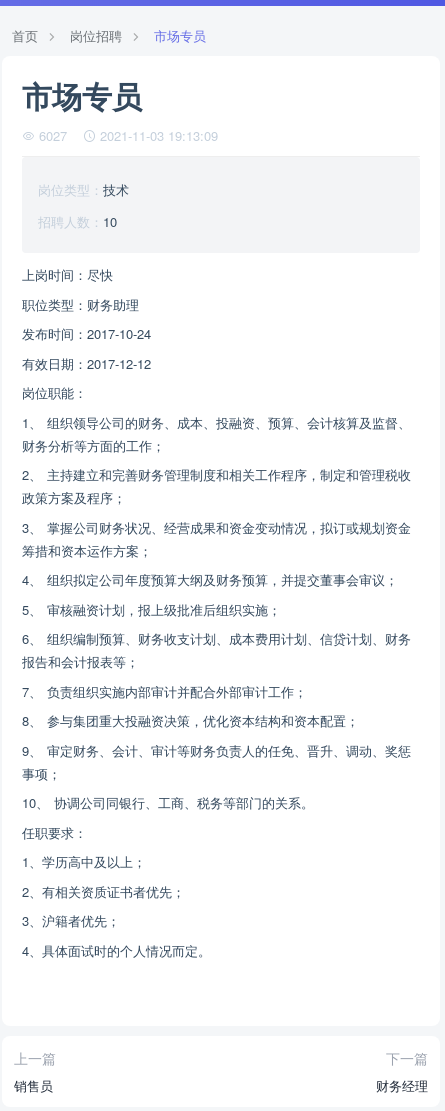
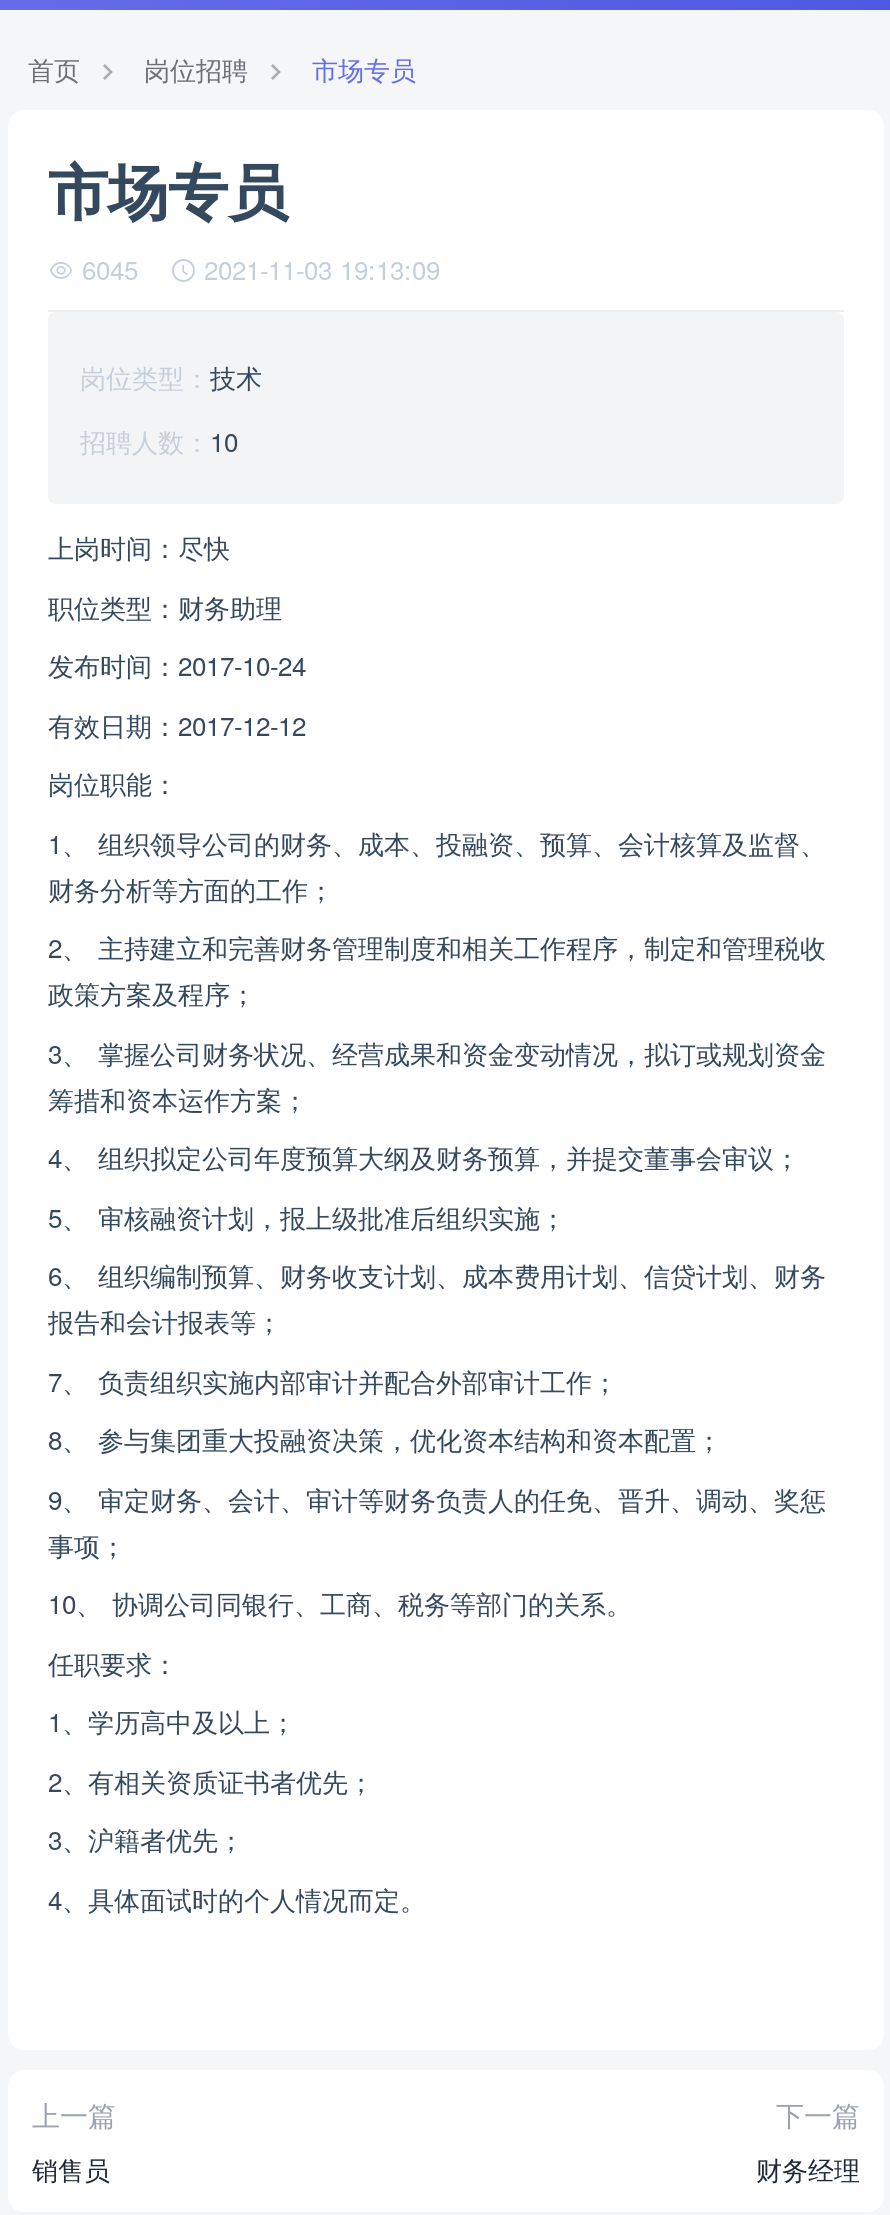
[35,126,230,145] 6027 2021-11-03 19:13:09 -> [74,250,464,288] 6045 2021-11-03 19:13:09

